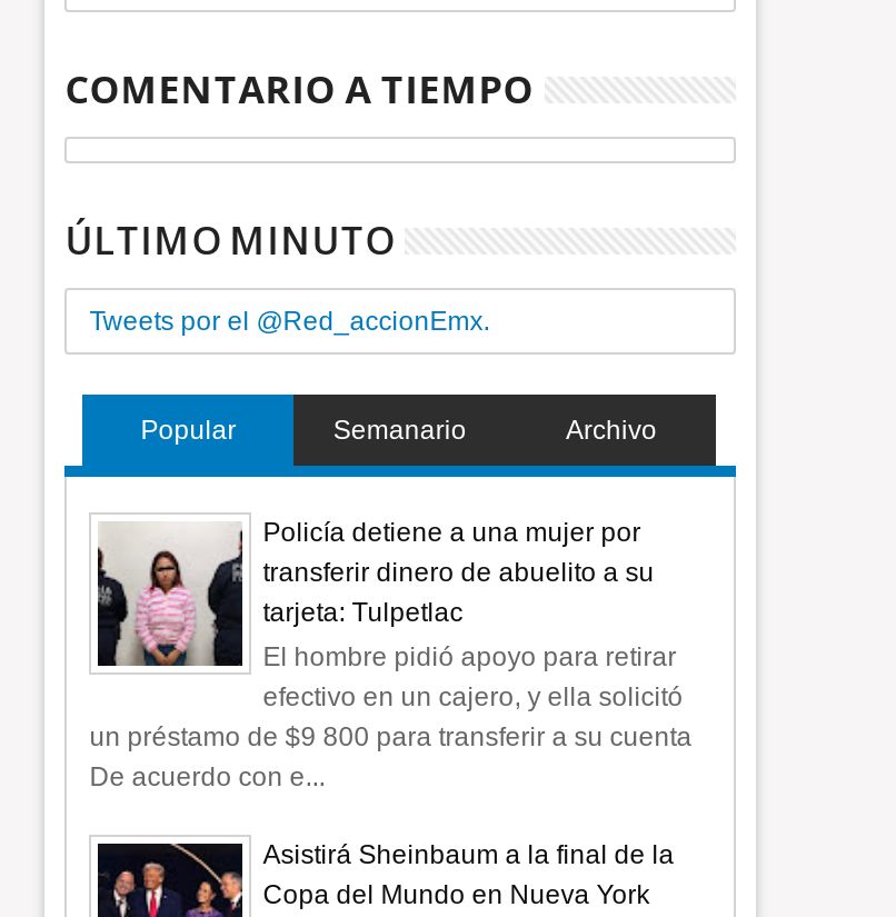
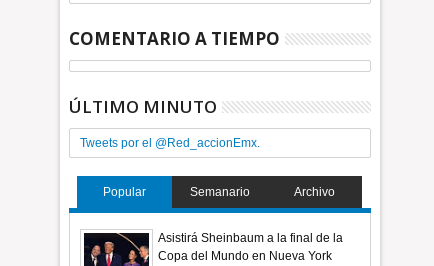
[89,517,692,794] [image] | Policía detiene a una mujer por | transferir dinero de abuelito a su | tarjeta: Tulpetlac | El hombre pidió apoyo para retirar | efectivo en un cajero, y ella solicitó | un préstamo de $9 800 para transferir a su cuenta | De acuerdo con e... -> none

